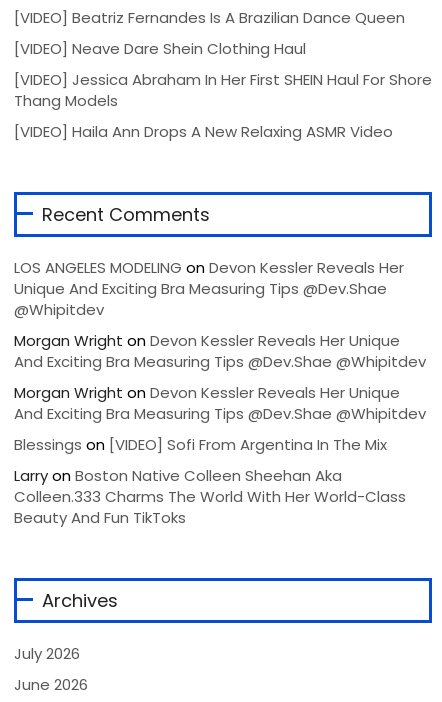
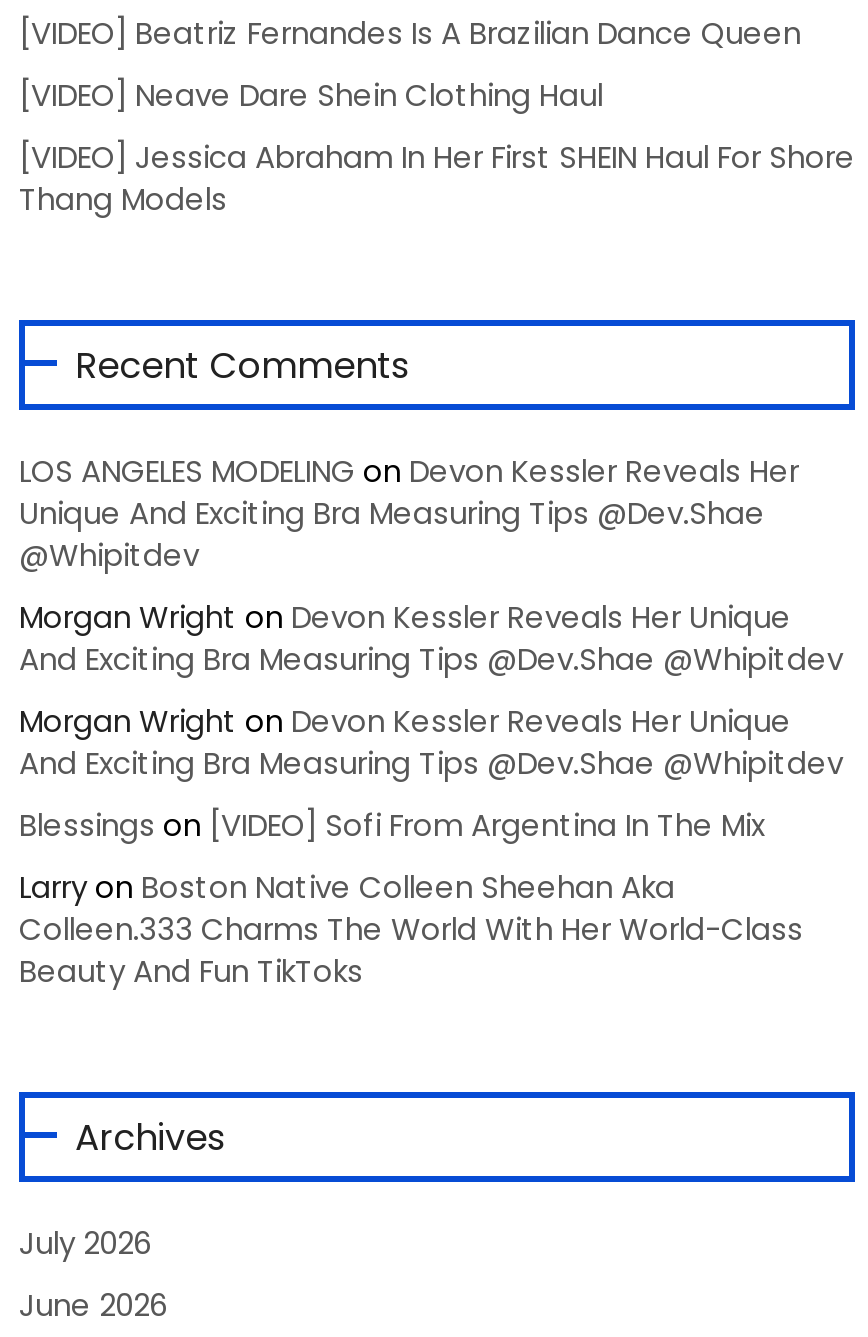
[14,121,393,142] [VIDEO] Haila Ann Drops A New Relaxing ASMR Video -> none

